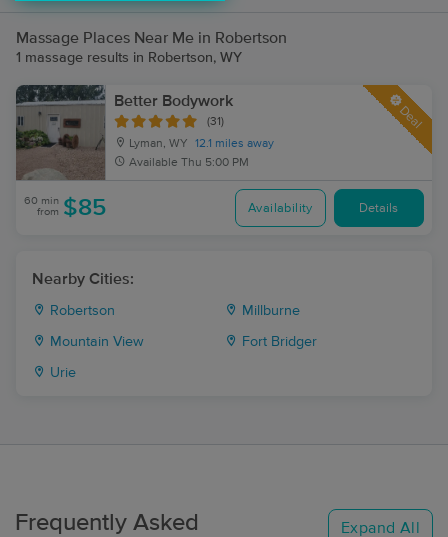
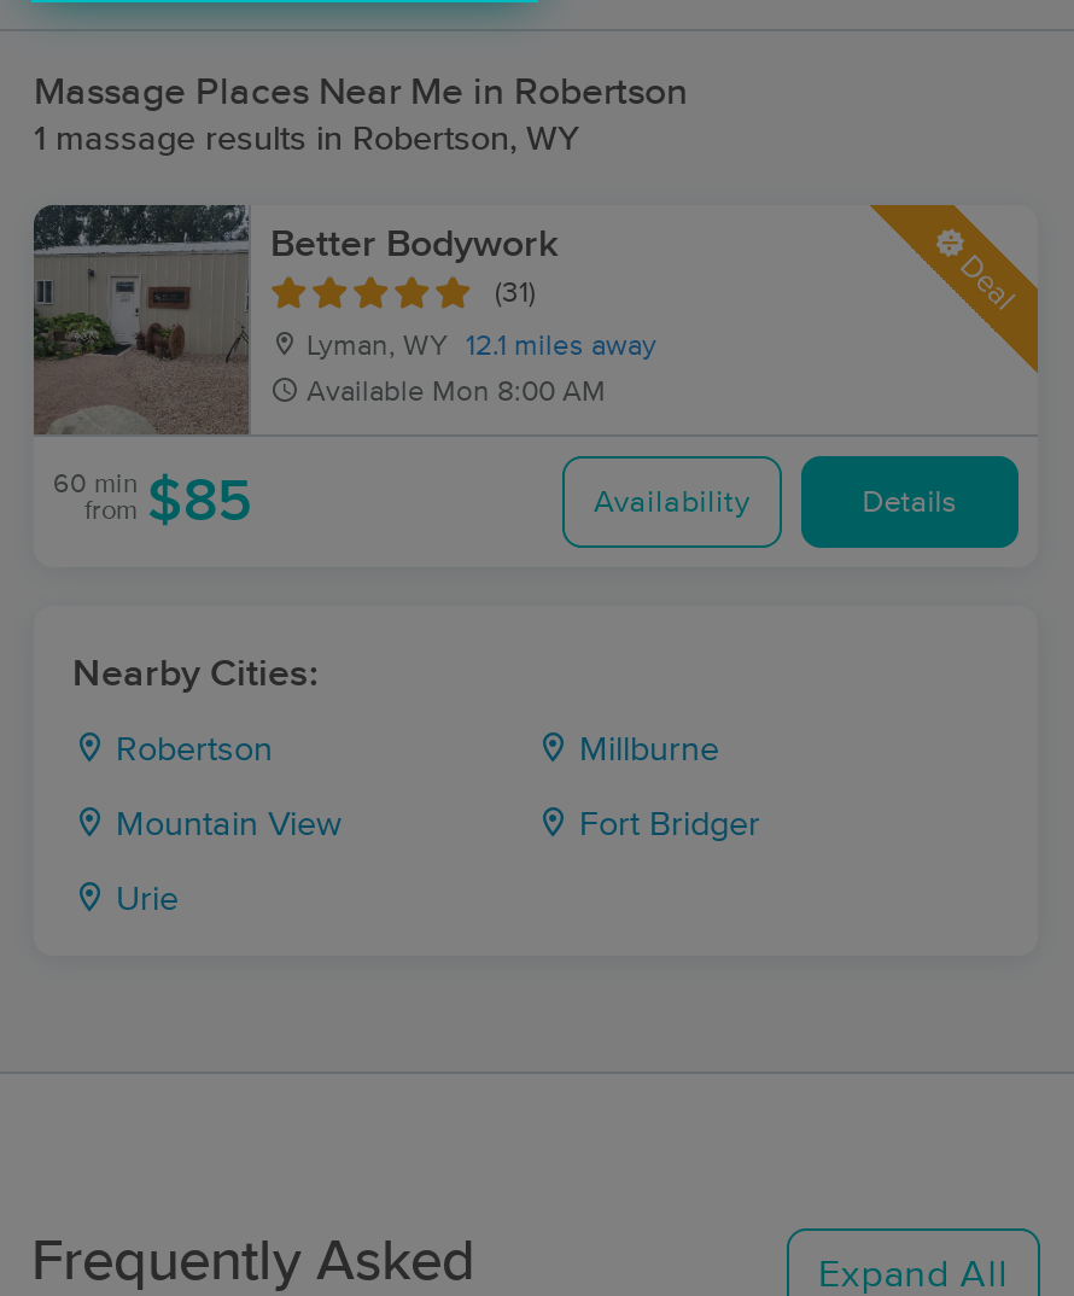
[129,157,249,169] Available Thu 5:00 PM -> [307,379,606,408] Available Mon 8:00 AM

